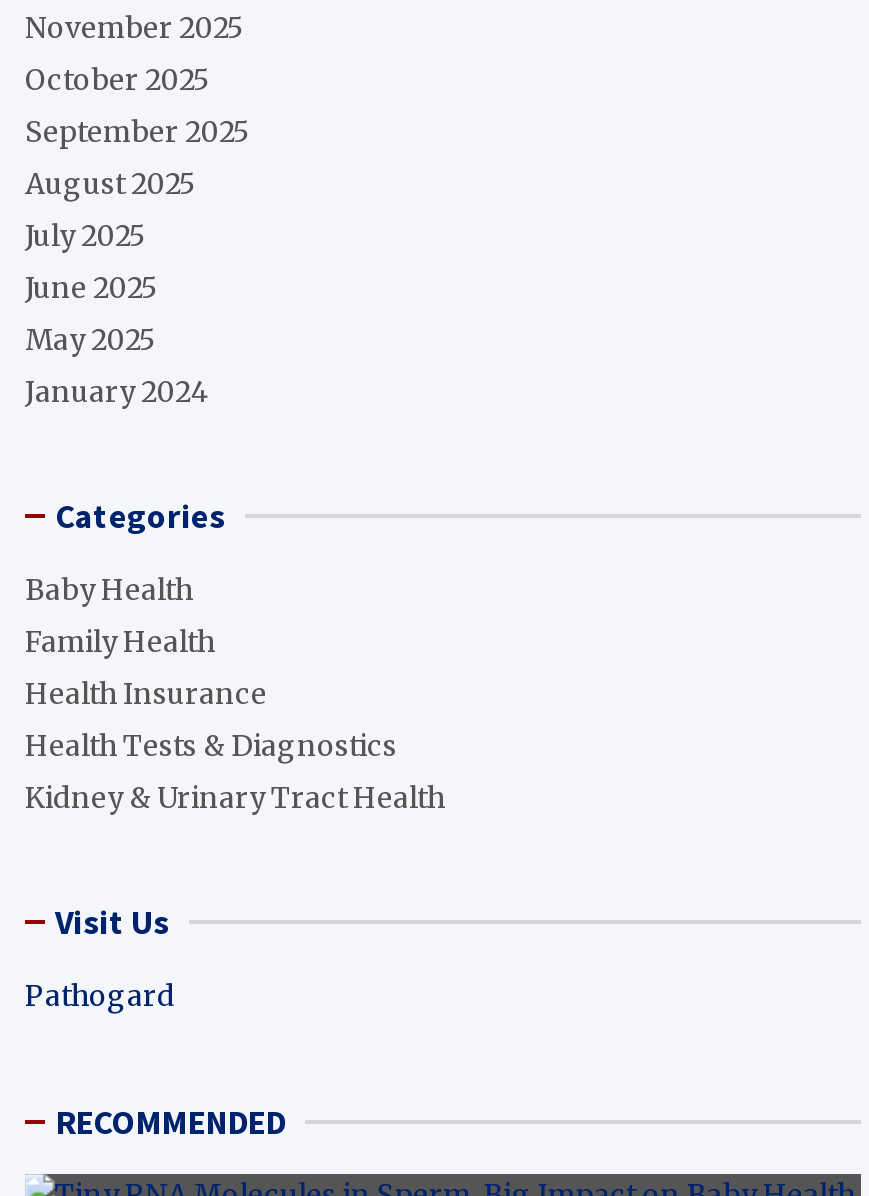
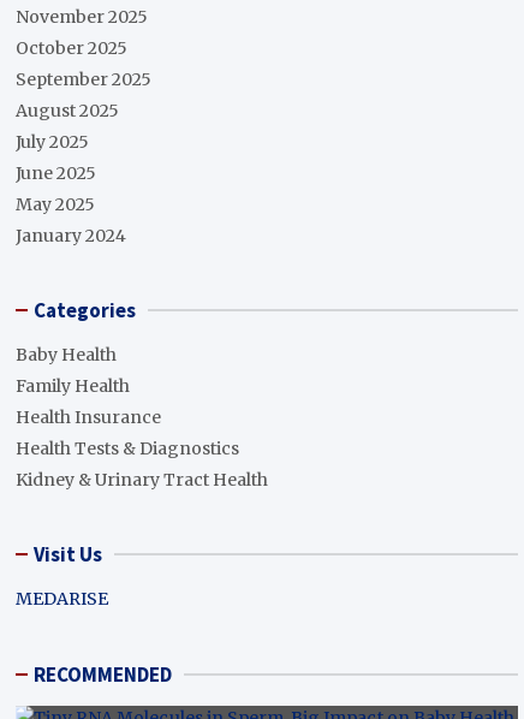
[25,978,175,1014] Pathogard -> [16,588,108,610] MEDARISE

